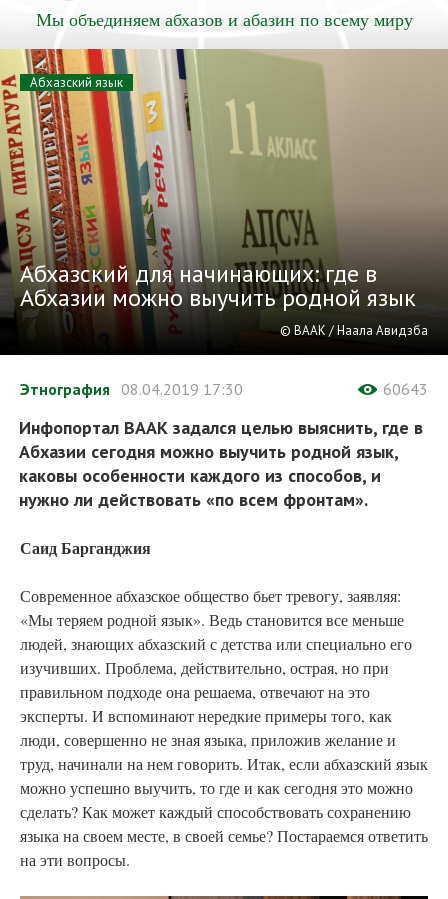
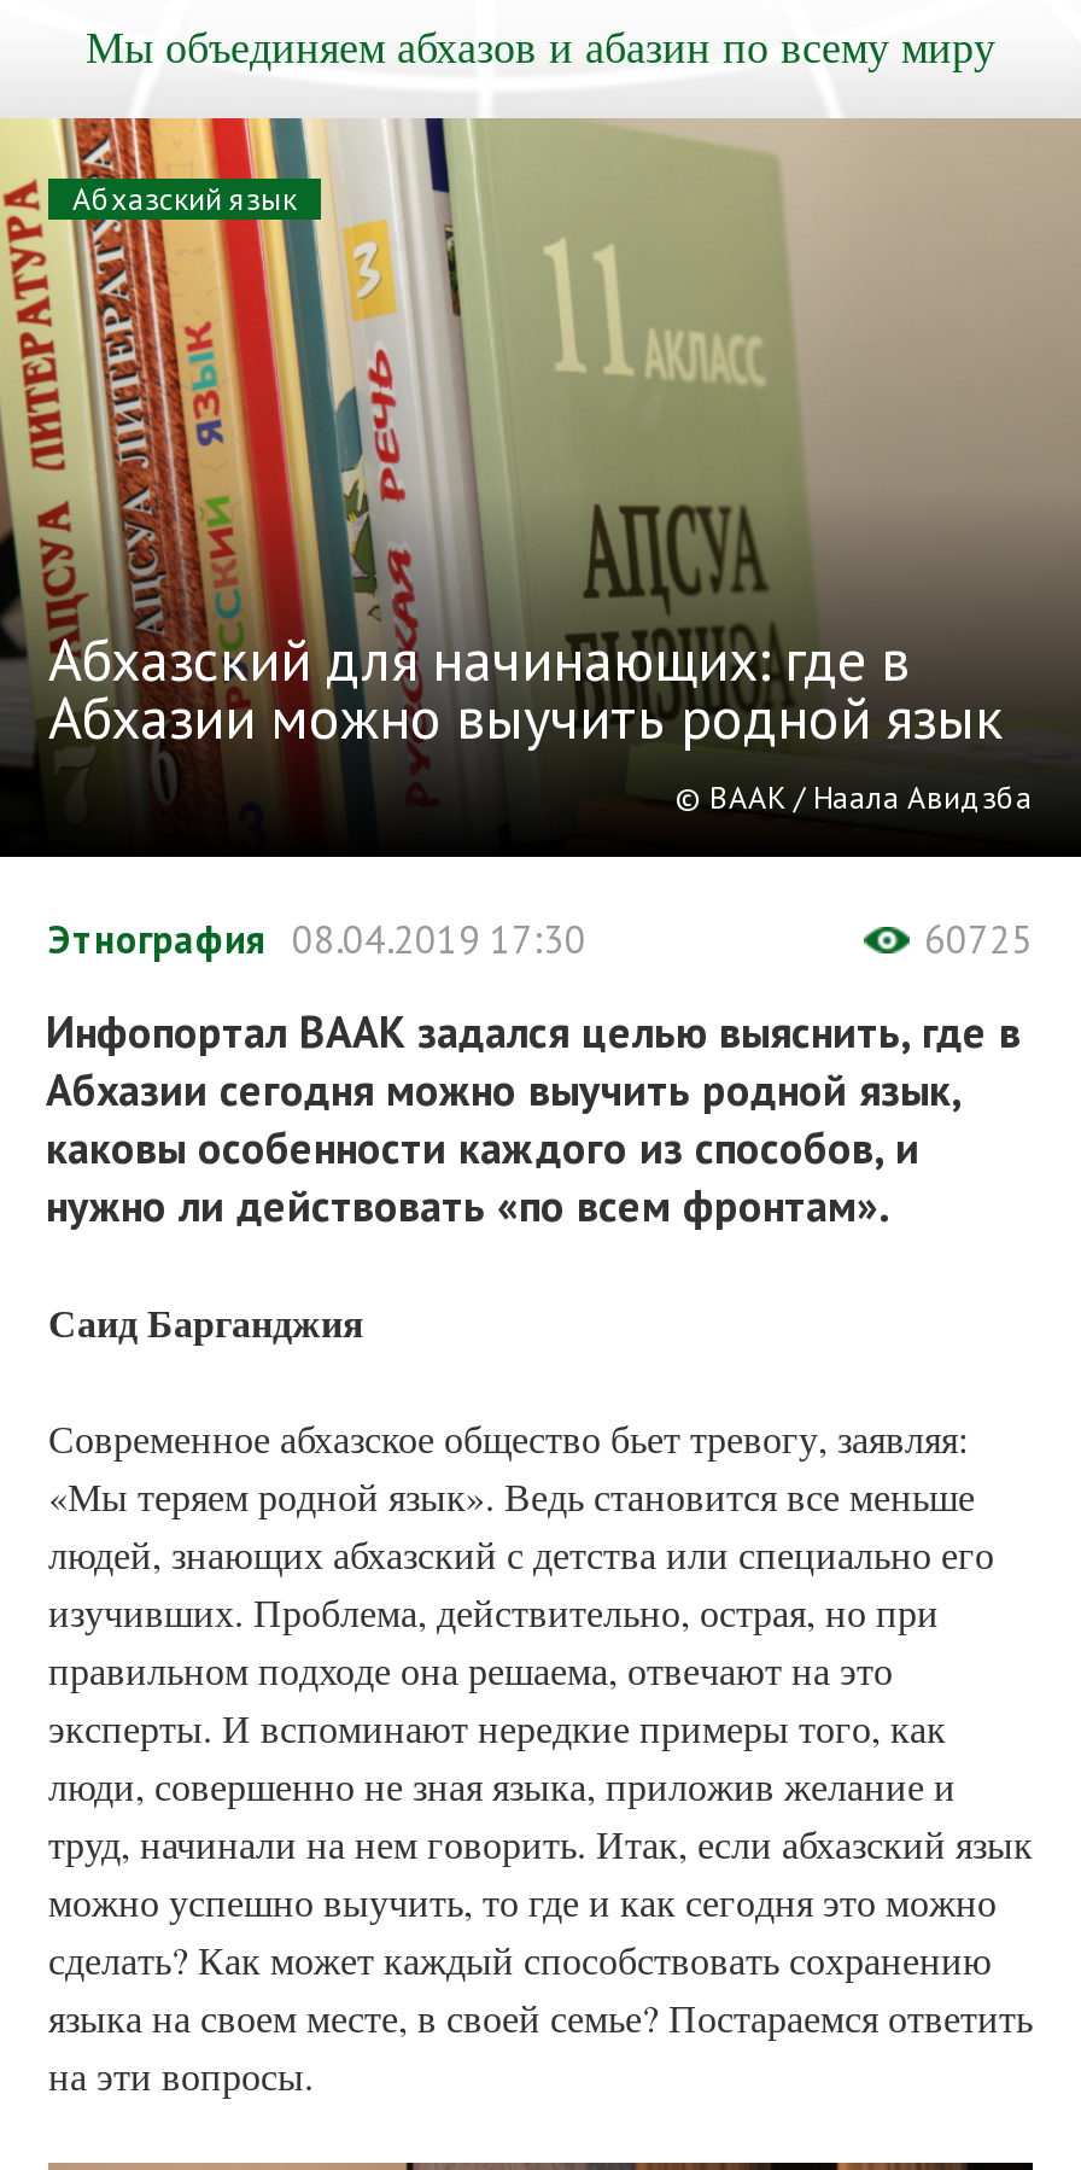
[383,379,428,399] 60643 -> [924,915,1033,963] 60725

